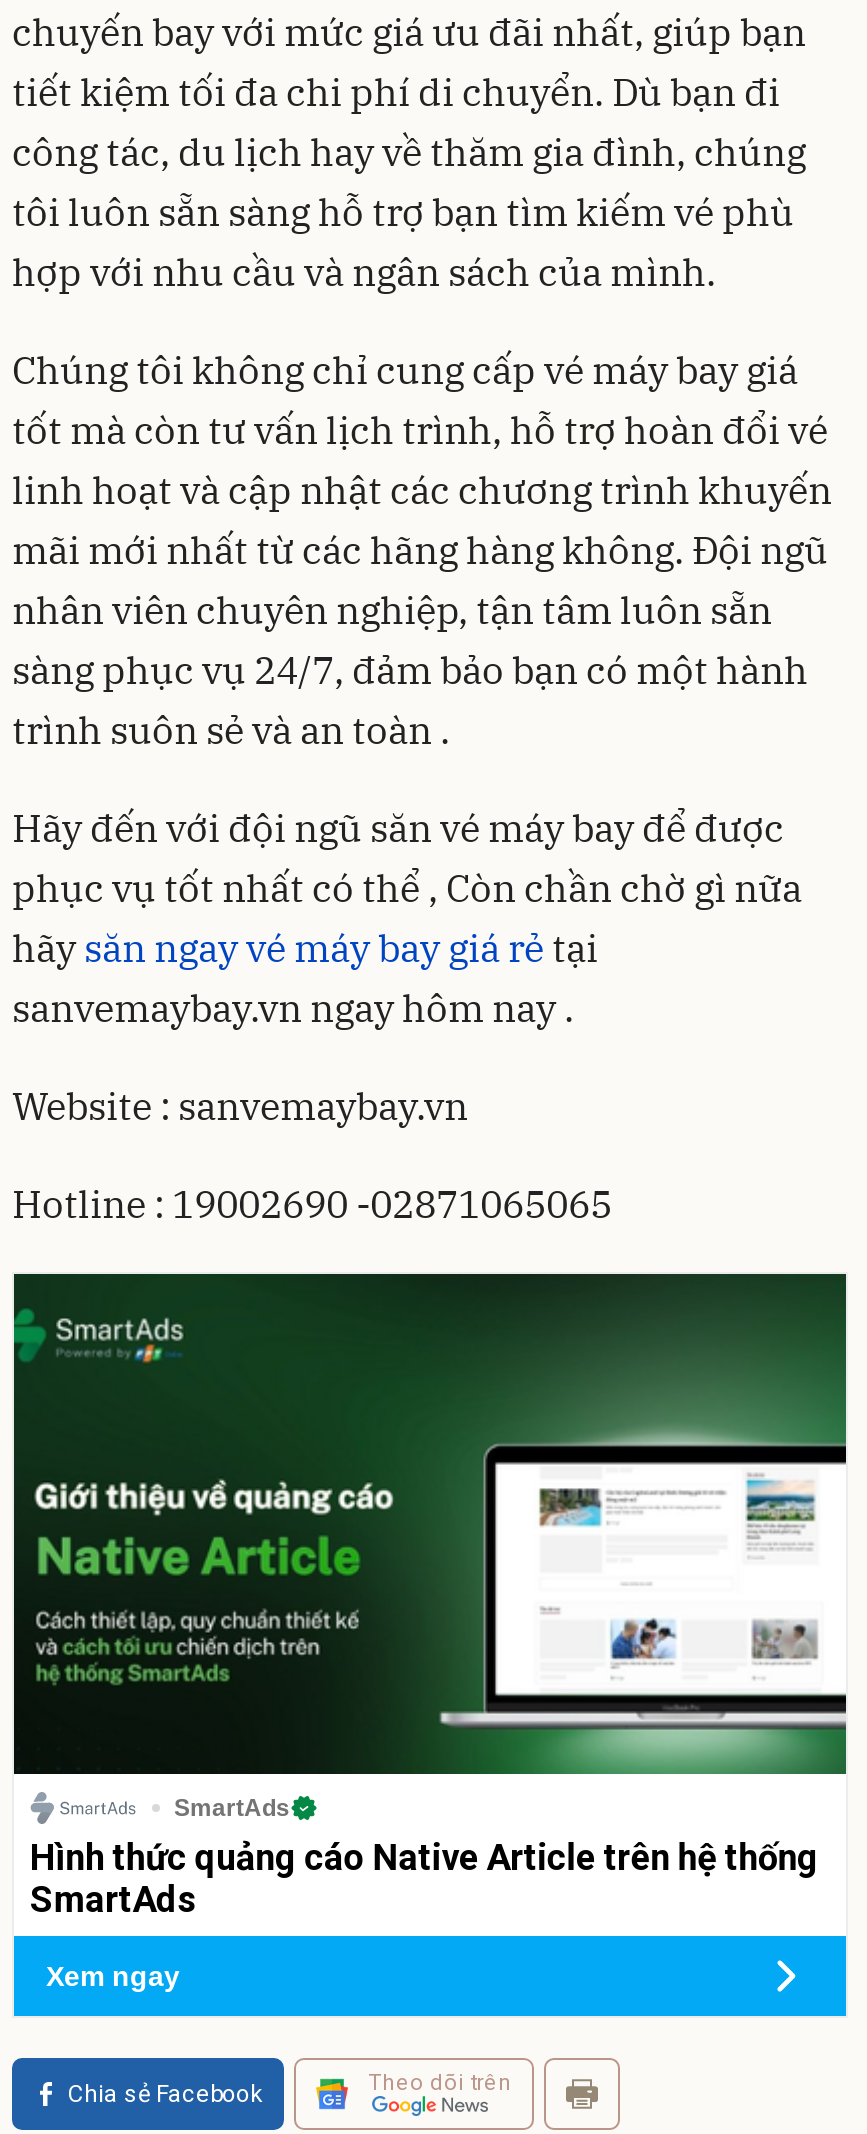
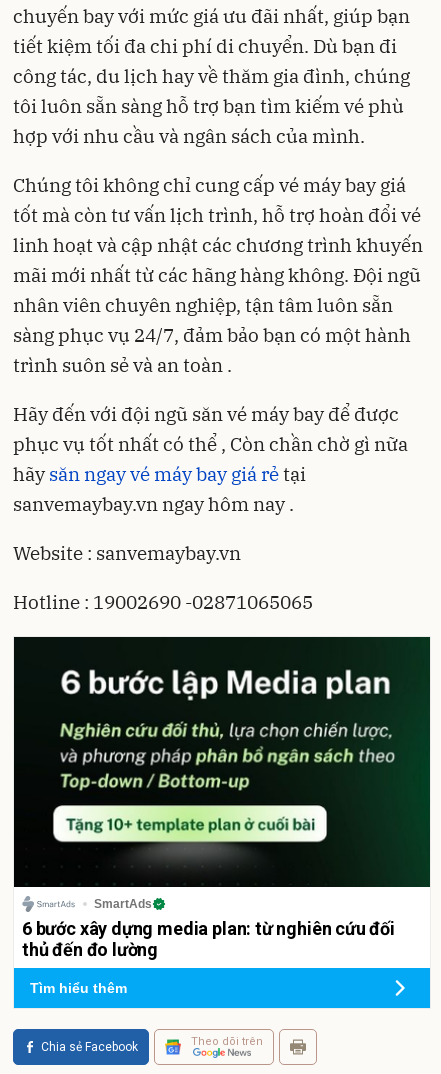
[12,1276,848,1919] [image] | Hình thức quảng cáo Native Article trên hệ thống | SmartAds -> [13,639,431,959] [image] | 6 bước xây dựng media plan: từ nghiên cứu đối | thủ đến đo lường
[46,1960,180,1992] Xem ngay -> [30,980,127,996] Tìm hiểu thêm

